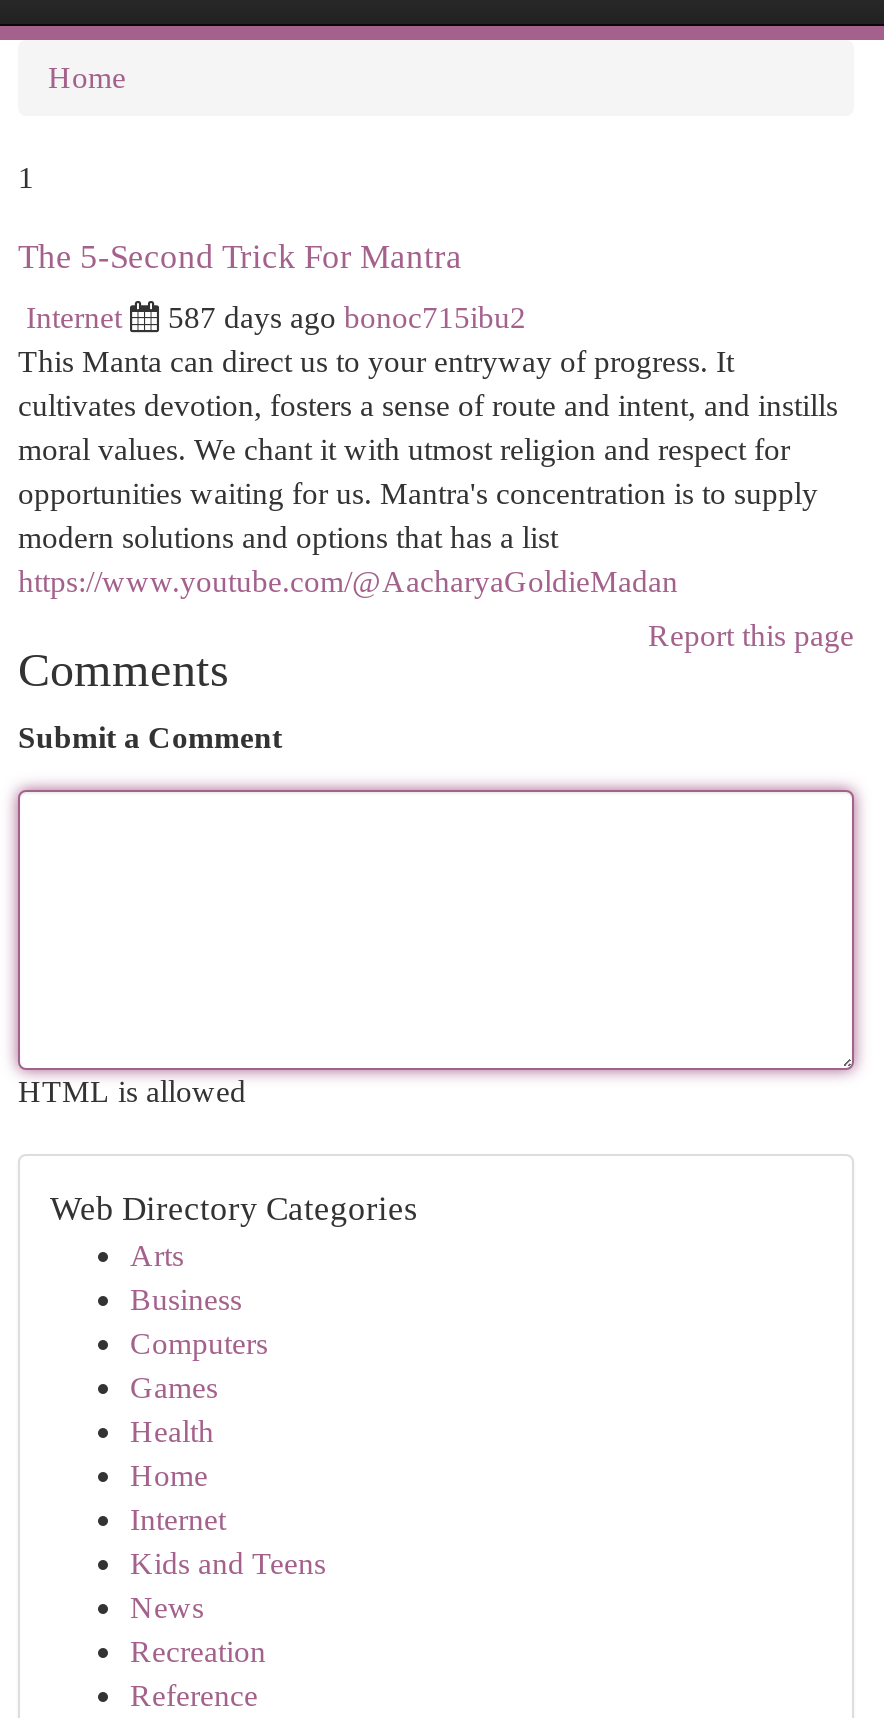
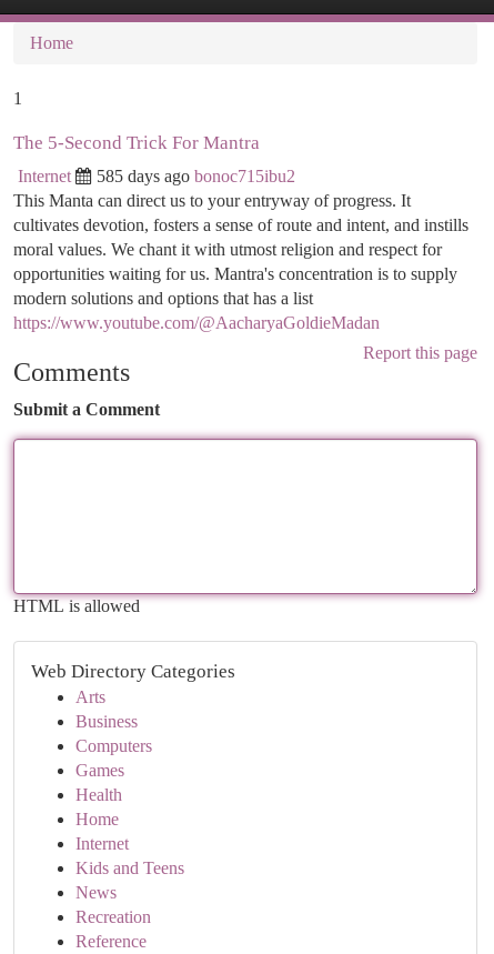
[168,300,526,334] 587 days ago bonoc715ibu2 -> [97,167,295,185] 585 days ago bonoc715ibu2

